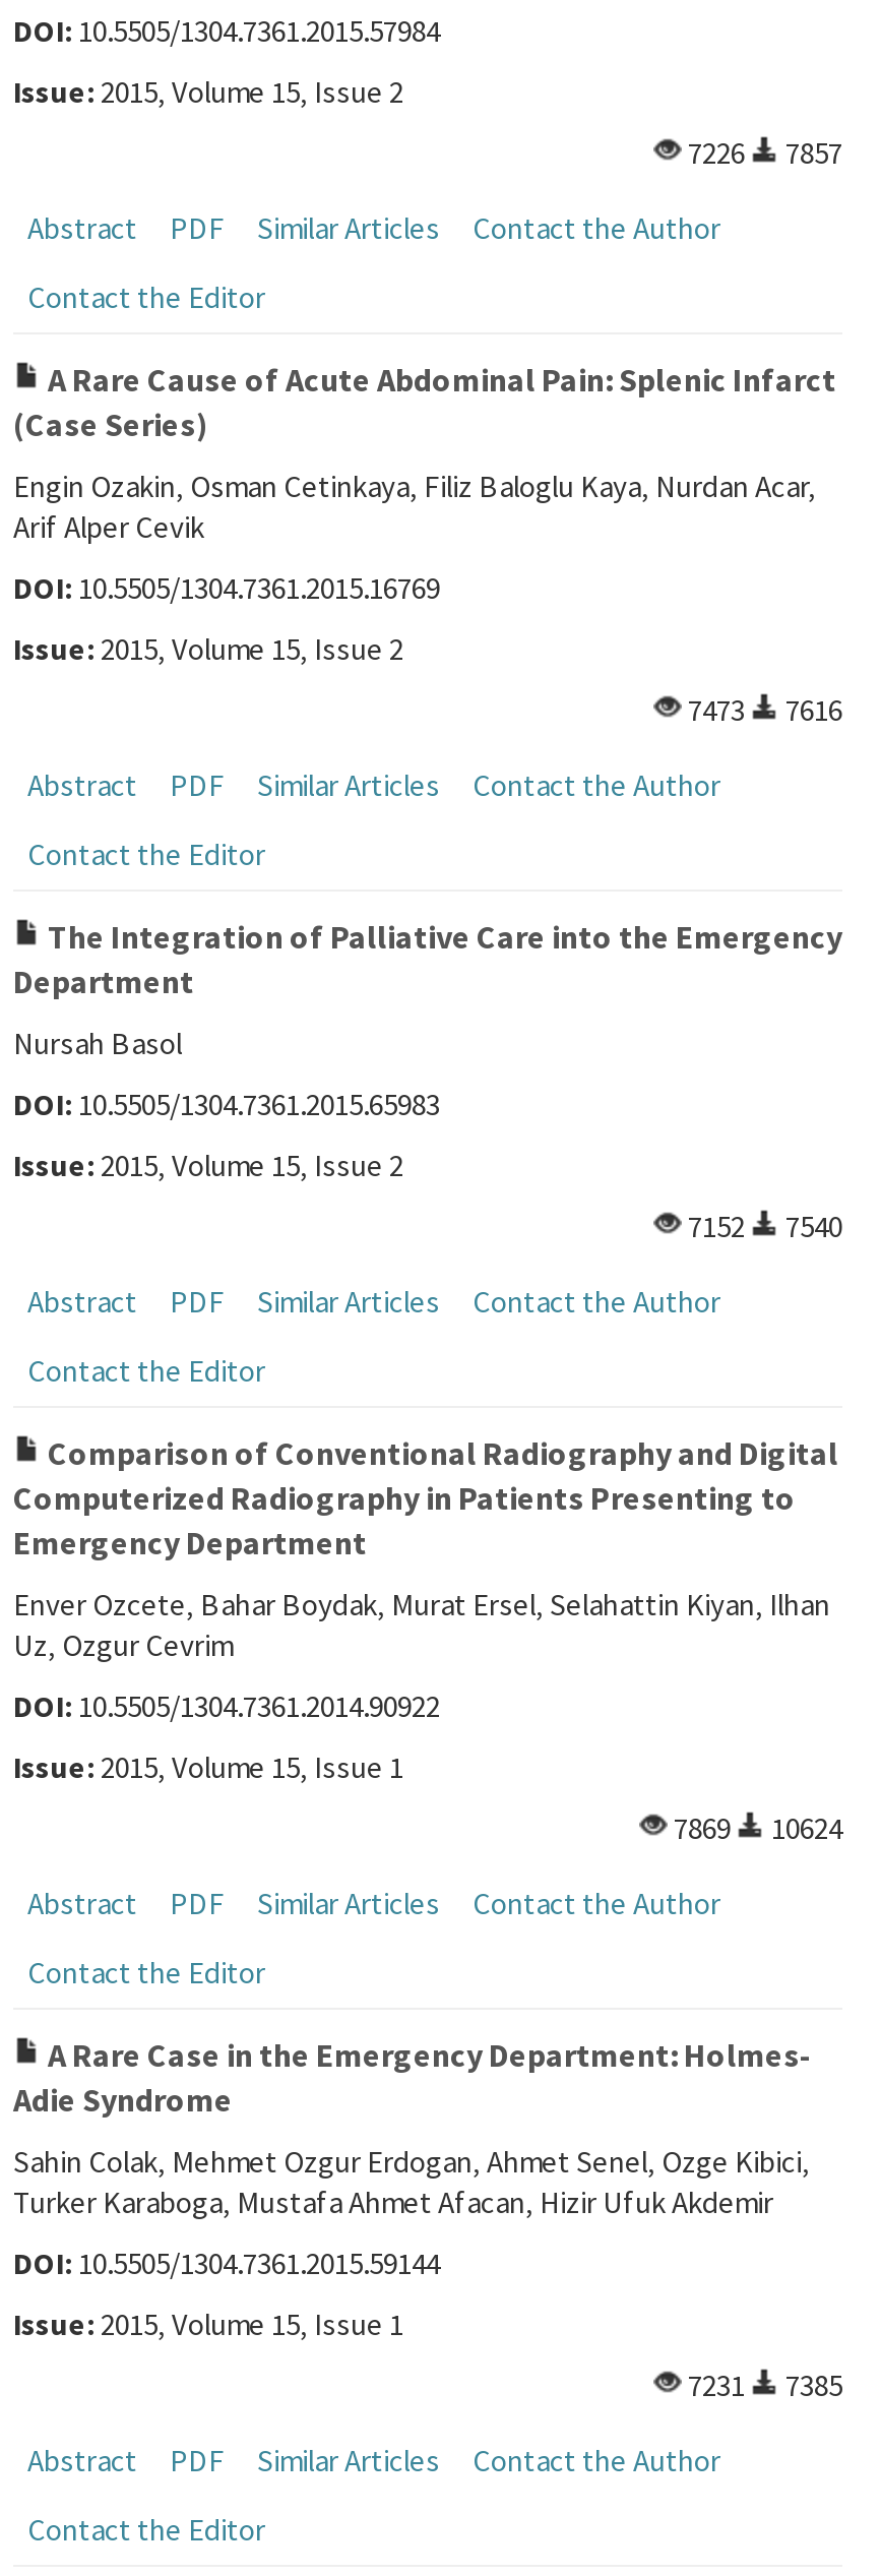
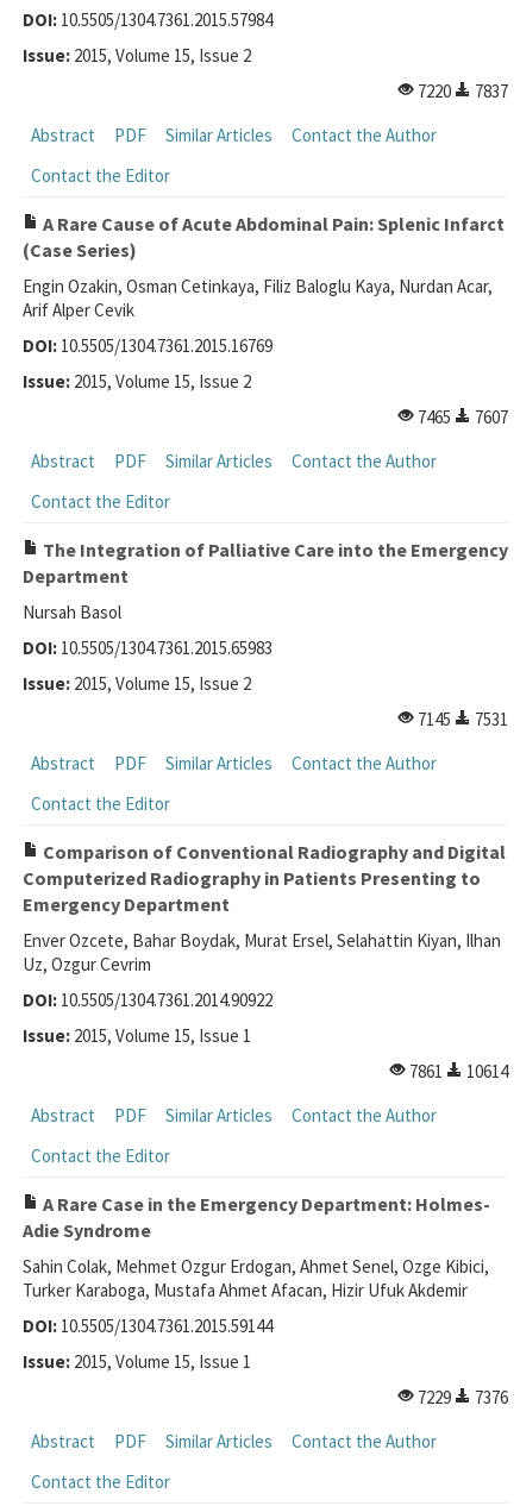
[682,134,751,172] 7226 -> [414,80,455,103] 7220
[779,134,842,172] 7857 -> [471,80,508,103] 7837
[682,691,751,729] 7473 -> [414,406,455,428] 7465
[779,691,842,729] 7616 -> [471,406,508,428] 7607
[682,1207,751,1246] 7152 -> [414,708,455,731] 7145
[779,1207,842,1246] 7540 -> [471,708,508,731] 7531
[668,1809,737,1848] 7869 -> [406,1060,446,1083] 7861
[765,1809,842,1848] 10624 -> [463,1060,508,1083] 10614
[682,2366,751,2405] 7231 -> [414,1386,455,1409] 7229
[779,2366,842,2405] 7385 -> [471,1386,508,1409] 7376

